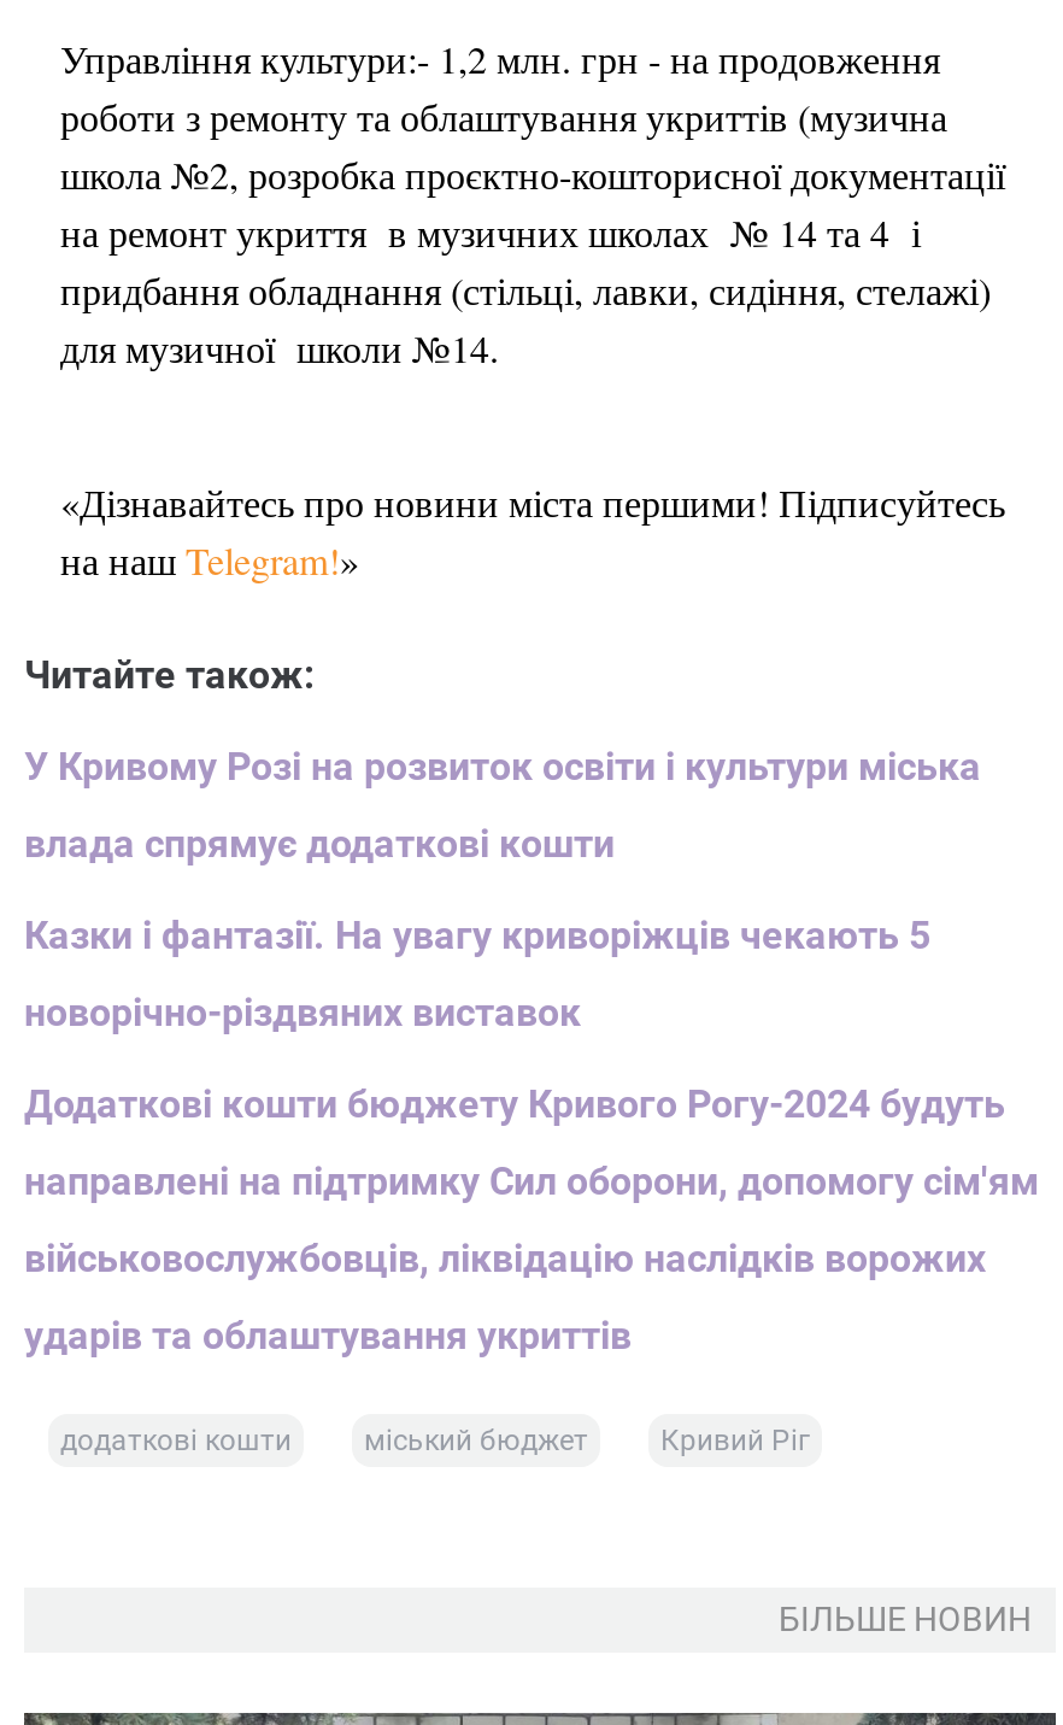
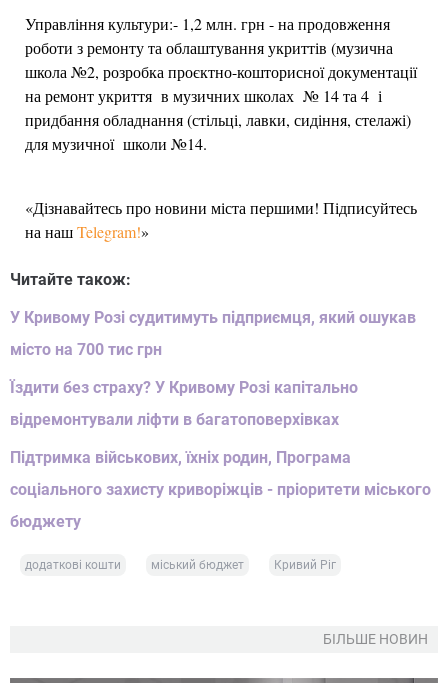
[24,744,1039,1359] У Кривому Розі на розвиток освіти і культури міська | влада спрямує додаткові кошти | Казки і фантазії. На увагу криворіжців чекають 5 | новорічно-різдвяних виставок | Додаткові кошти бюджету Кривого Рогу-2024 будуть | направлені на підтримку Сил оборони, допомогу сім'ям | військовослужбовців, ліквідацію наслідків ворожих | ударів та облаштування укриттів -> [10,308,431,531] У Кривому Розі судитимуть підприємця, який ошукав | місто на 700 тис грн | Їздити без страху? У Кривому Розі капітально | відремонтували ліфти в багатоповерхівках | Підтримка військових, їхніх родин, Програма | соціального захисту криворіжців - пріоритети міського | бюджету

